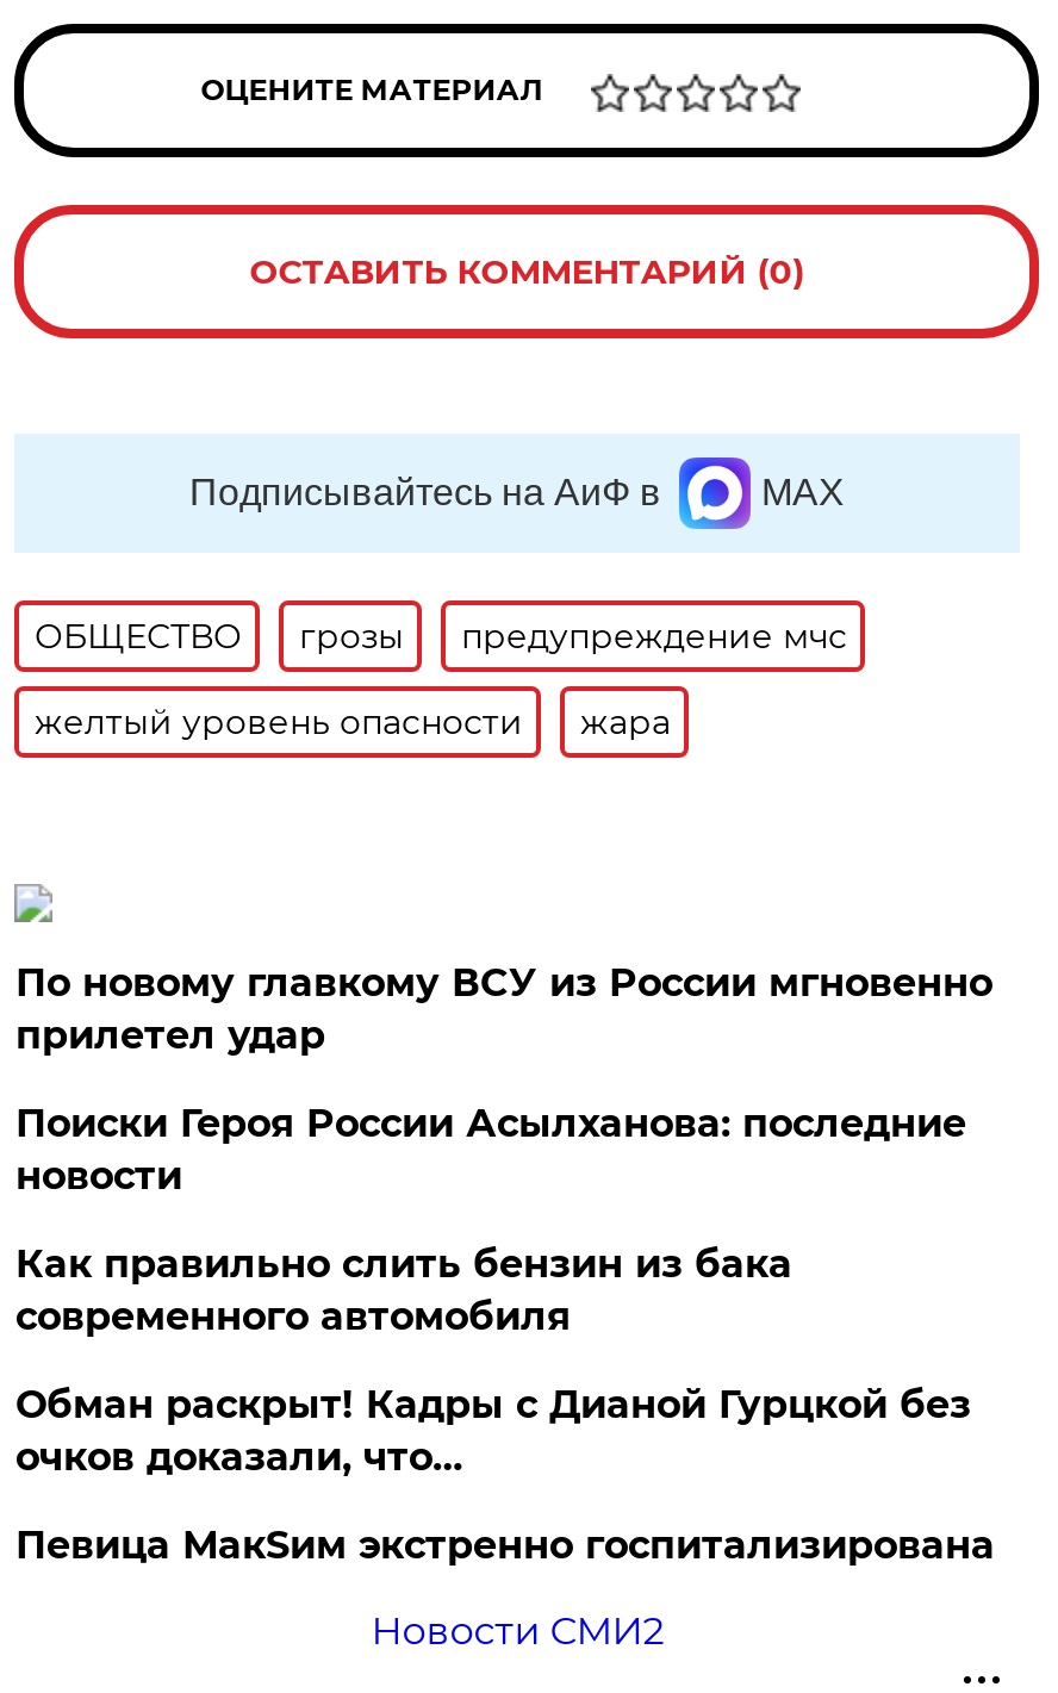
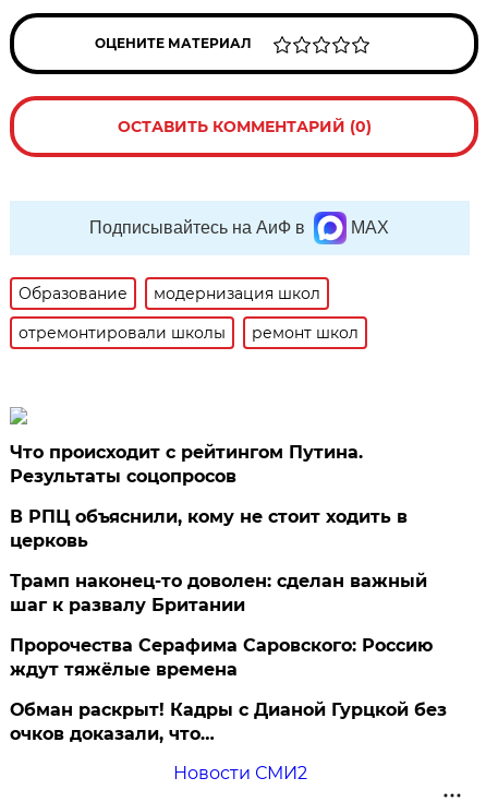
[34,615,847,743] ОБЩЕСТВО | грозы | предупреждение мчс | желтый уровень опасности | жара -> [19,284,359,343] Образование | модернизация школ | отремонтировали школы | ремонт школ
[15,960,992,1339] По новому главкому ВСУ из России мгновенно | прилетел удар | Поиски Героя России Асылханова: последние | новости | Как правильно слить бензин из бака | современного автомобиля -> [10,442,433,680] Что происходит с рейтингом Путина. | Результаты соцопросов | В РПЦ объяснили, кому не стоит ходить в | церковь | Трамп наконец-то доволен: сделан важный | шаг к развалу Британии | Пророчества Серафима Саровского: Россию | ждут тяжёлые времена
moved [15,1382,971,1480] -> [10,699,447,744]: Обман раскрыт! Кадры с Дианой Гурцкой без | очков доказали, что…
[15,1523,995,1568] Певица МакSим экстренно госпитализирована -> none

